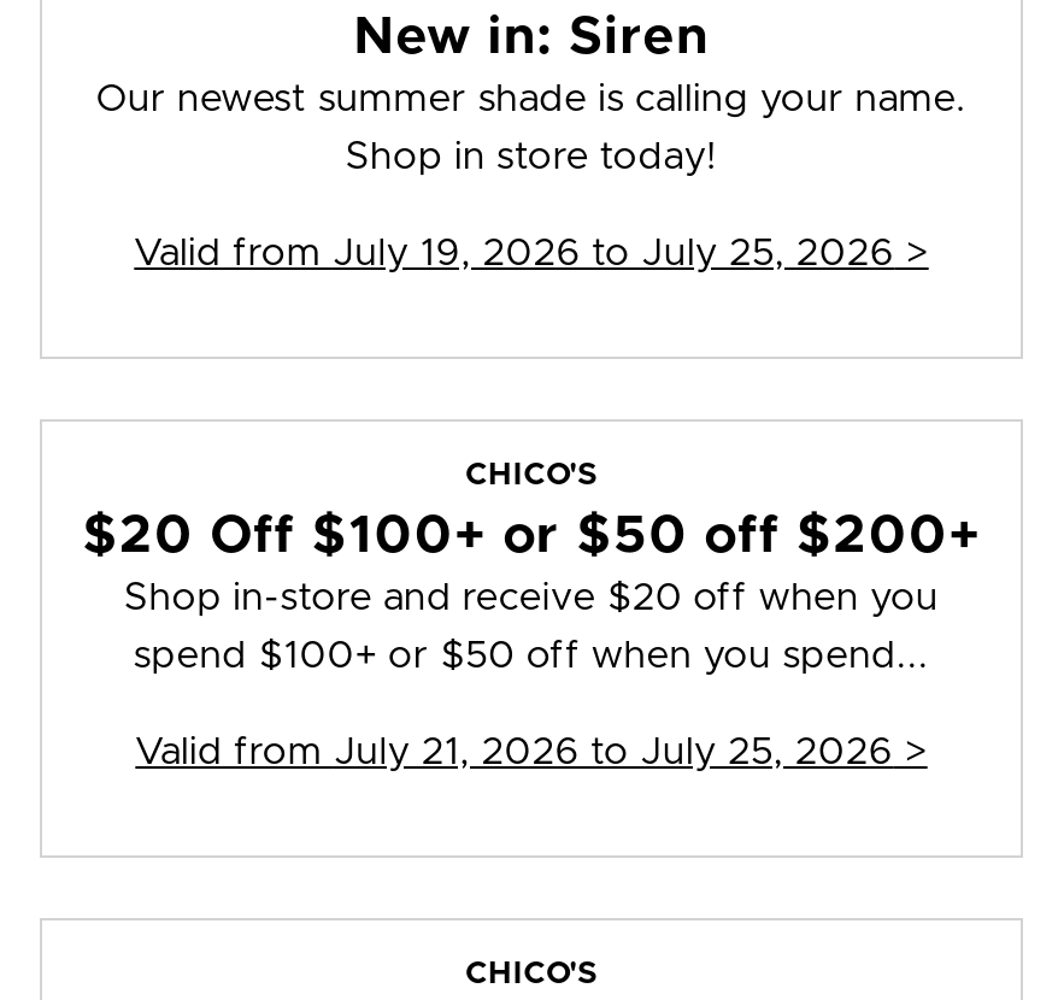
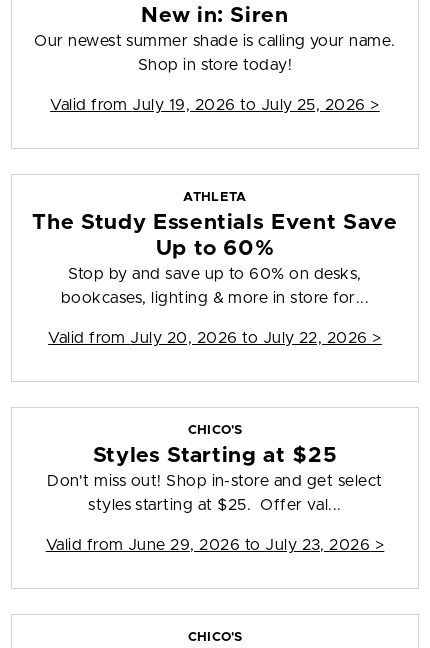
none -> [32,191,398,346] ATHLETA | The Study Essentials Event Save | Up to 60% | Stop by and save up to 60% on desks, | bookcases, lighting & more in store for... | Valid from July 20, 2026 to July 22, 2026 >
[81,511,982,617] $20 Off $100+ or $50 off $200+ | Shop in-store and receive $20 off when you -> [47,445,383,489] Styles Starting at $25 | Don't miss out! Shop in-store and get select
[134,637,929,675] spend $100+ or $50 off when you spend... -> [88,497,342,513] styles starting at $25. Offer val...
[135,733,927,772] Valid from July 21, 2026 to July 25, 2026 > -> [46,537,384,553] Valid from June 29, 2026 to July 23, 2026 >

